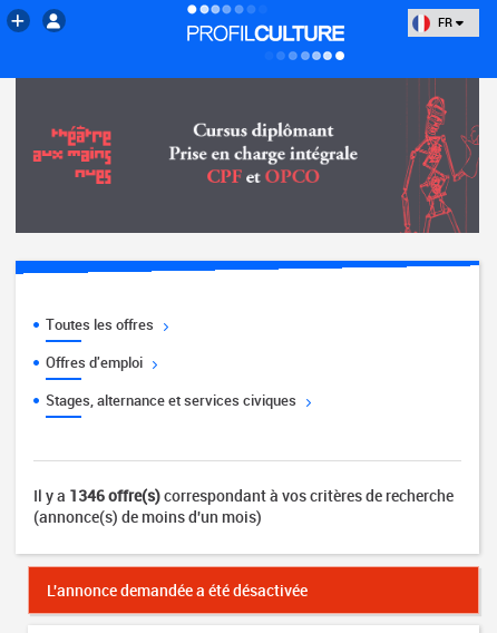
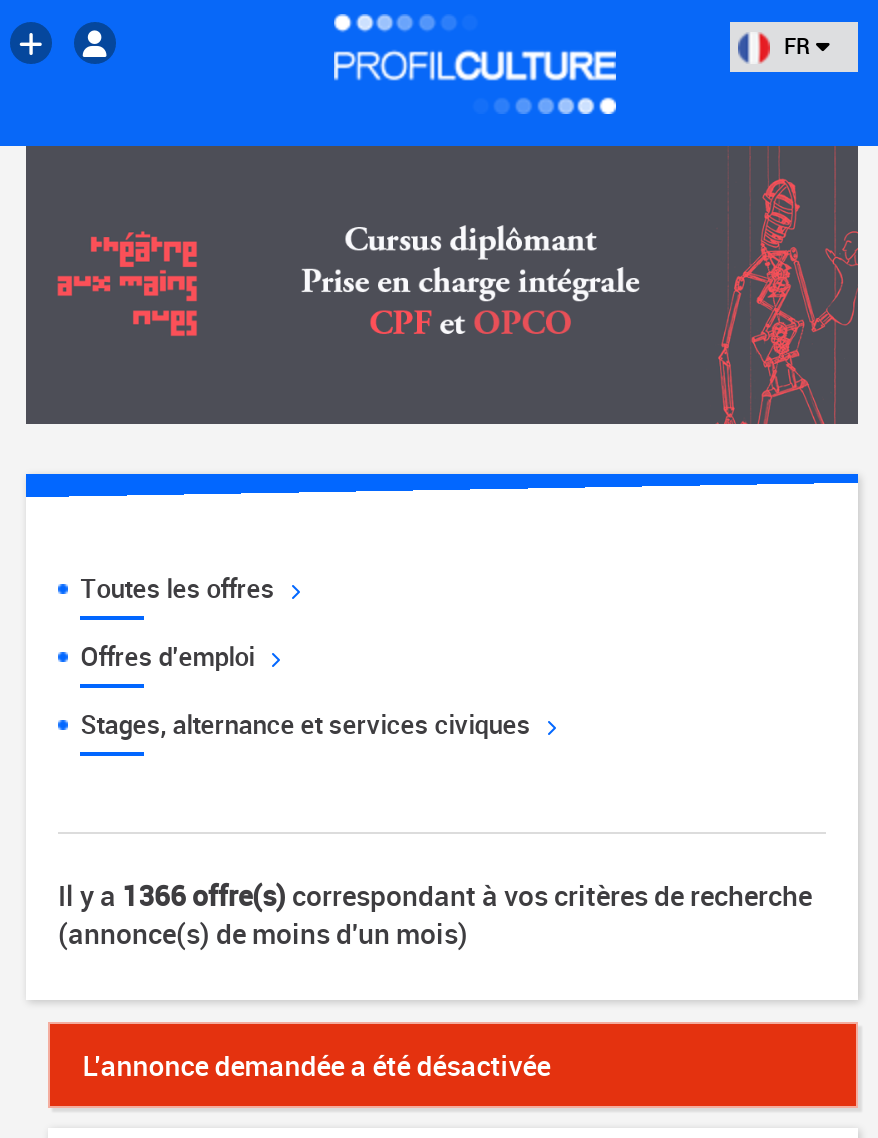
[33,484,454,506] Il y a 1346 offre(s) correspondant à vos critères de recherche -> [58,875,812,913] Il y a 1366 offre(s) correspondant à vos critères de recherche

